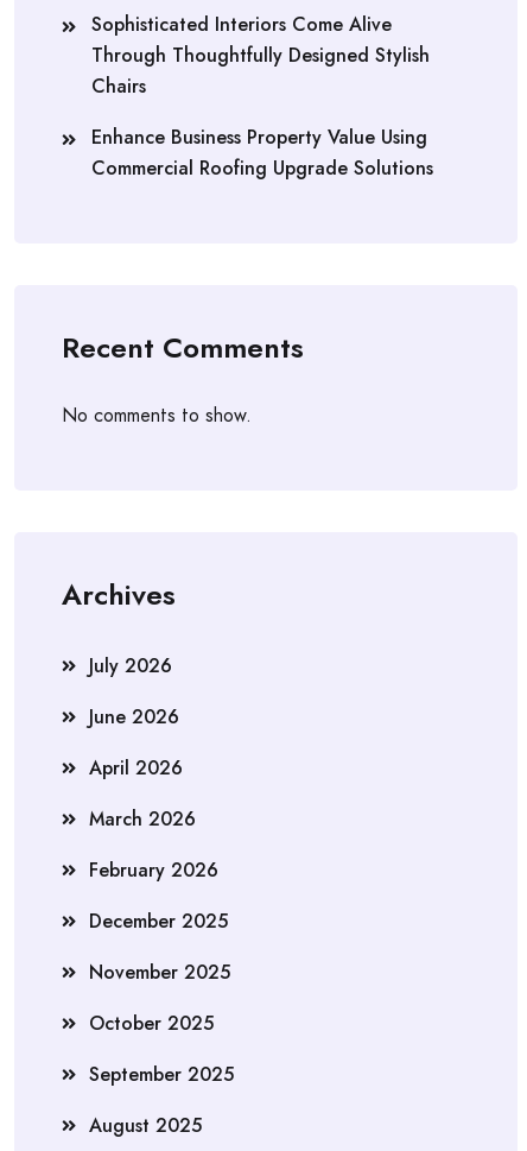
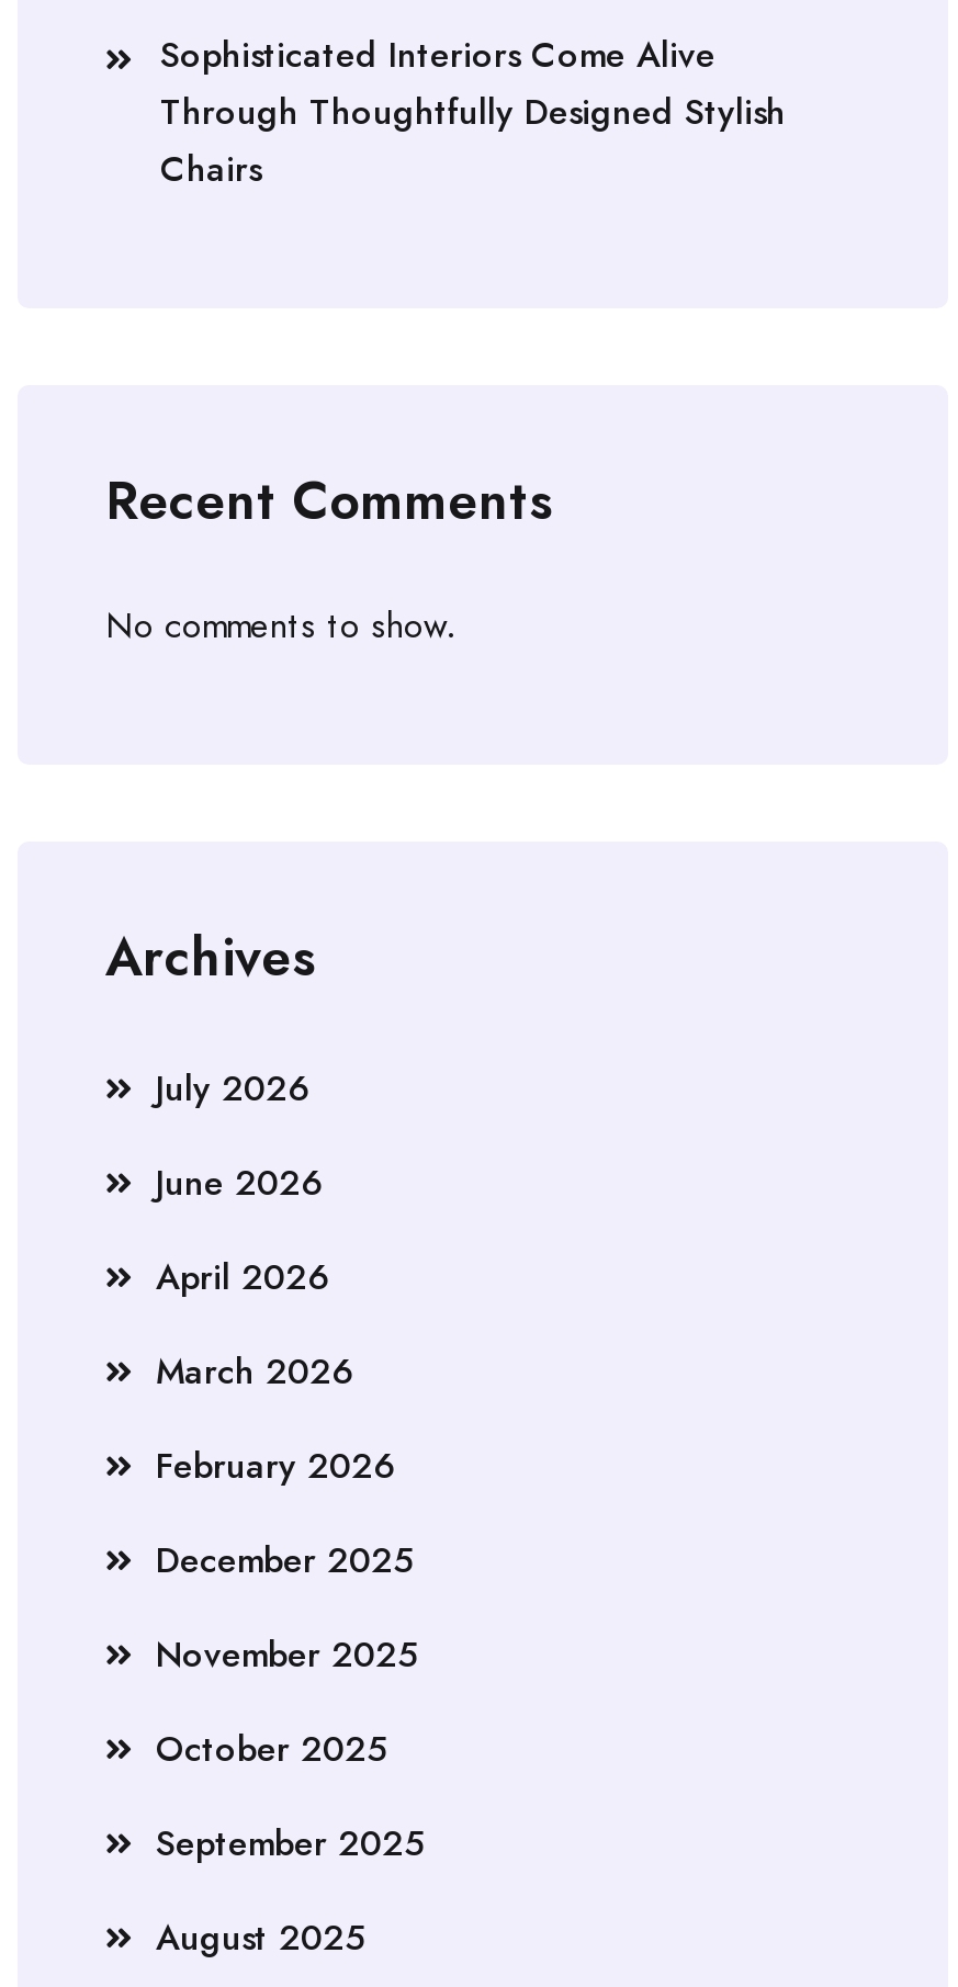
[91,124,433,182] Enhance Business Property Value Using | Commercial Roofing Upgrade Solutions -> none

